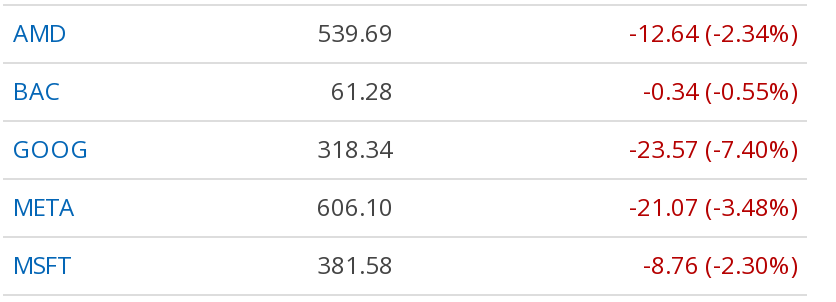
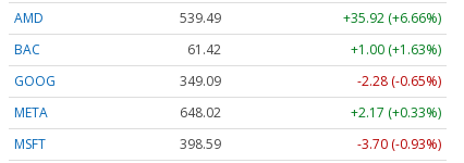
[317,17,393,51] 539.69 -> [180,9,221,27] 539.49
[629,17,797,51] -12.64 (-2.34%) -> [343,9,441,27] +35.92 (+6.66%)
[331,75,393,109] 61.28 -> [187,41,221,59] 61.42
[643,75,797,109] -0.34 (-0.55%) -> [351,41,441,59] +1.00 (+1.63%)
[317,133,393,167] 318.34 -> [180,72,221,91] 349.09
[629,133,797,167] -23.57 (-7.40%) -> [357,72,441,91] -2.28 (-0.65%)
[317,191,393,225] 606.10 -> [180,104,221,122] 648.02
[629,191,797,225] -21.07 (-3.48%) -> [351,104,441,122] +2.17 (+0.33%)
[317,249,393,283] 381.58 -> [180,135,221,154] 398.59
[643,249,797,283] -8.76 (-2.30%) -> [357,135,441,154] -3.70 (-0.93%)

